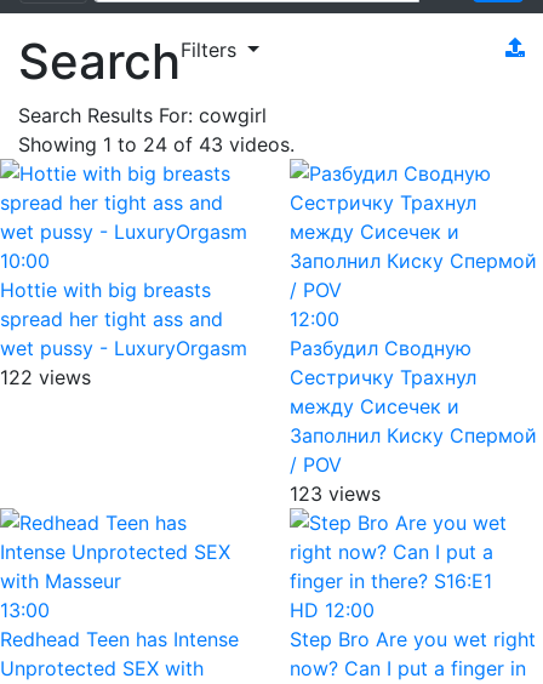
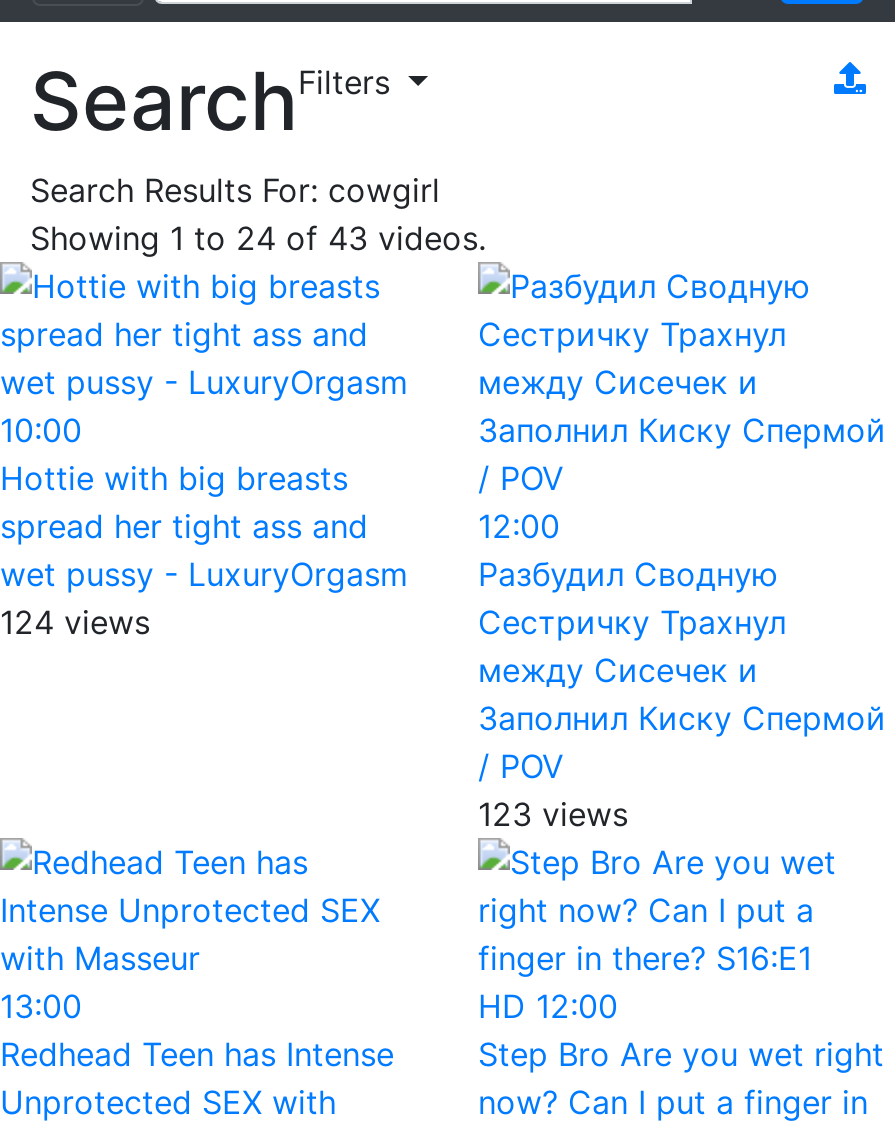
[0,365,91,389] 122 views -> [0,602,150,642] 124 views

